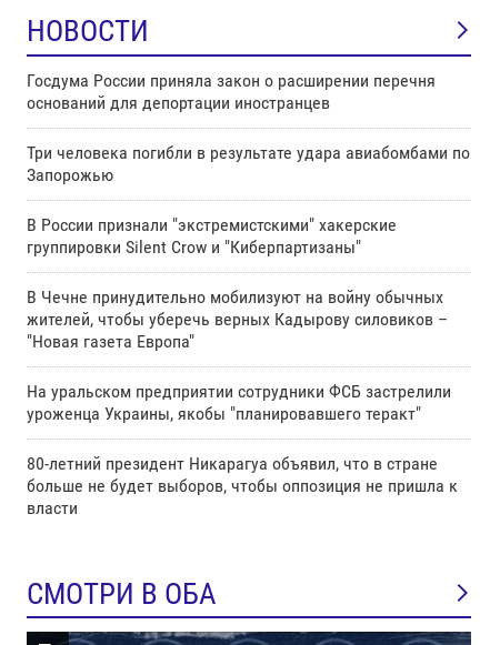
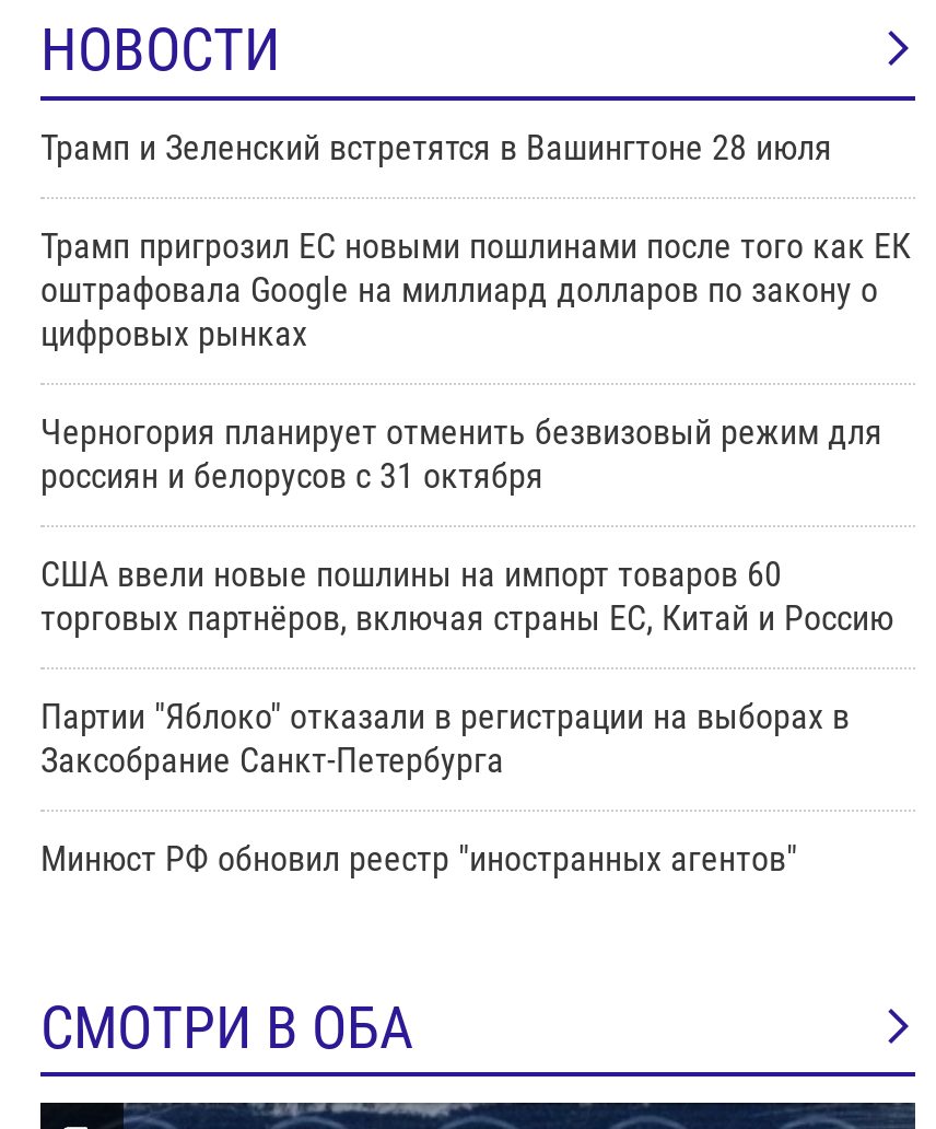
[27,70,436,113] Госдума России приняла закон о расширении перечня | оснований для депортации иностранцев -> [40,127,832,168] Трамп и Зеленский встретятся в Вашингтоне 28 июля
[27,142,470,185] Три человека погибли в результате удара авиабомбами по | Запорожью -> [40,225,911,354] Трамп пригрозил EC новыми пошлинами после того как ЕК | оштрафовала Google на миллиард долларов по закону о | цифровых рынках
[27,214,397,257] В России признали "экстремистскими" хакерские | группировки Silent Crow и "Киберпартизаны" -> [40,411,882,496] Черногория планирует отменить безвизовый режим для | россиян и белорусов с 31 октября
[27,286,448,352] В Чечне принудительно мобилизуют на войну обычных | жителей, чтобы уберечь верных Кадырову силовиков – | "Новая газета Европа" -> [40,553,893,639] США ввели новые пошлины на импорт товаров 60 | торговых партнёров, включая страны ЕС, Китай и Россию
[27,381,451,424] На уральском предприятии сотрудники ФСБ застрелили | уроженца Украины, якобы "планировавшего теракт" -> [40,696,850,781] Партии "Яблоко" отказали в регистрации на выборах в | Заксобрание Санкт-Петербурга
[27,453,458,518] 80-летний президент Никарагуа объявил, что в стране | больше не будет выборов, чтобы оппозиция не пришла к | власти -> [40,838,797,879] Минюст РФ обновил реестр "иностранных агентов"

